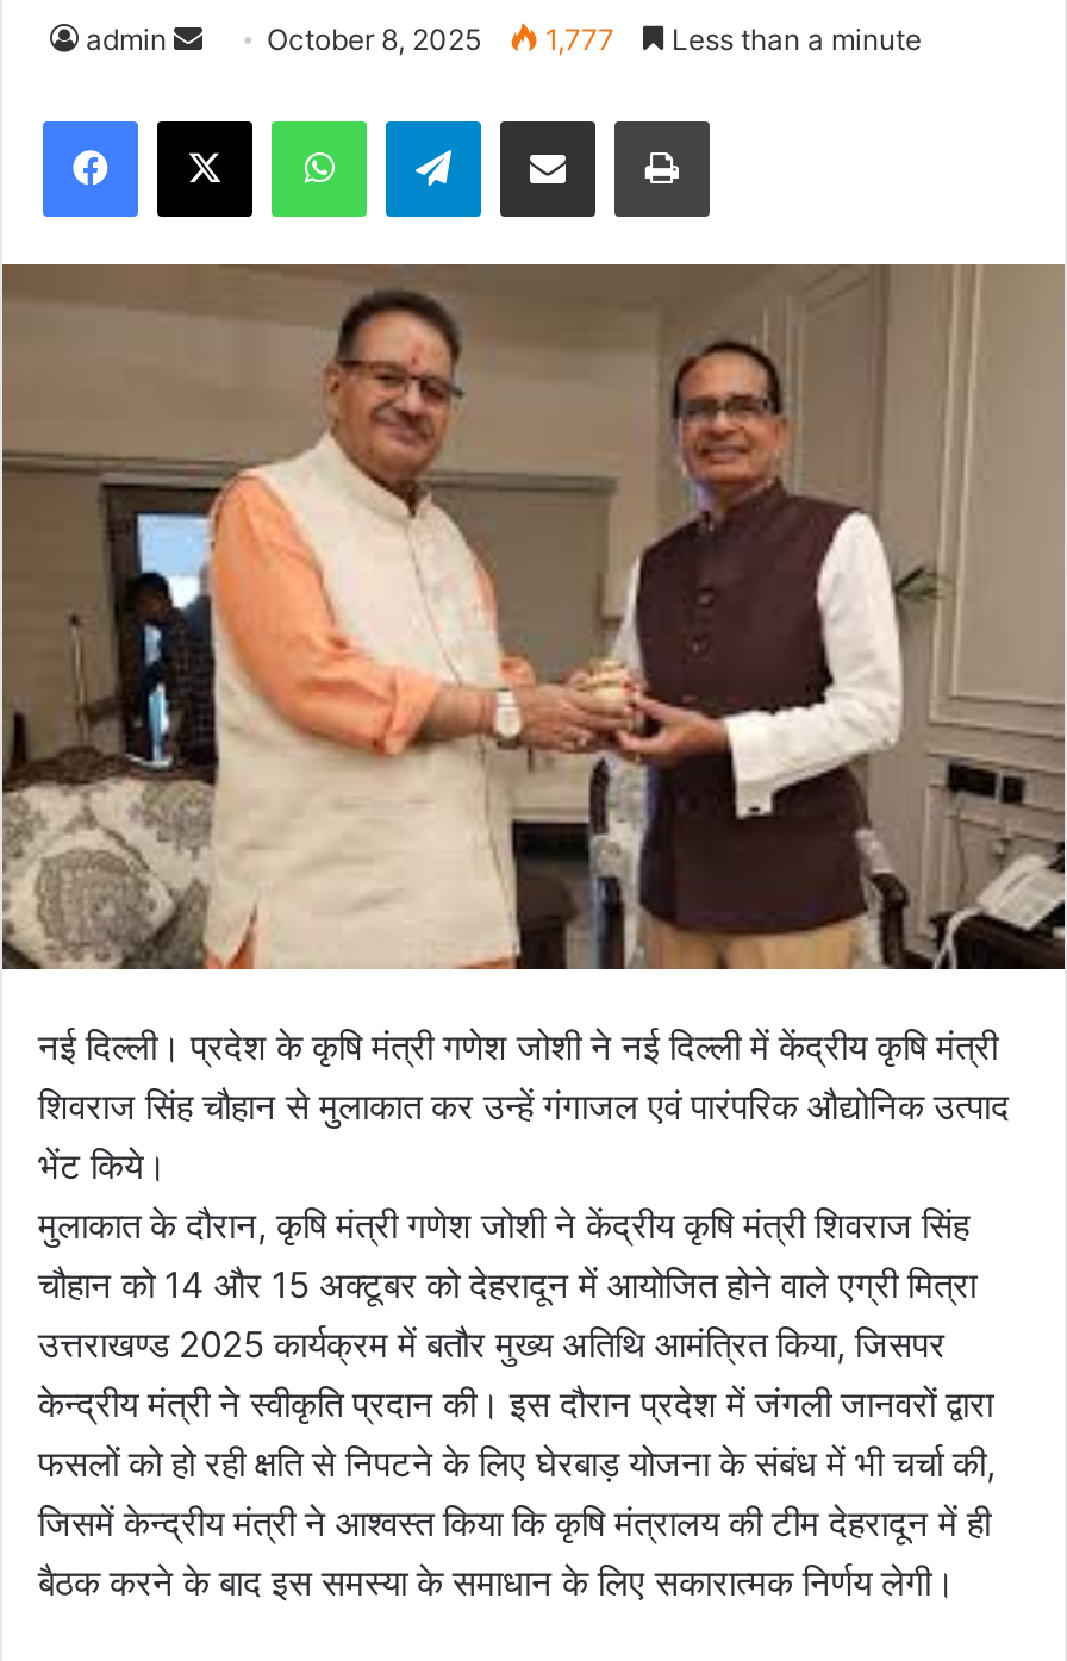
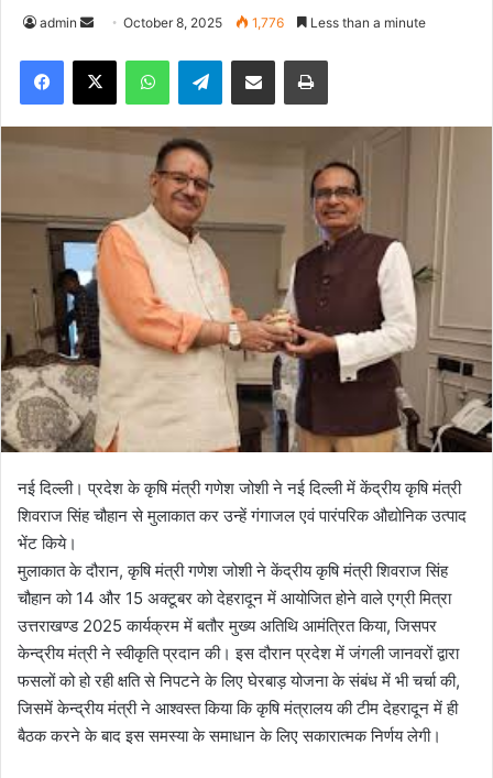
[538,20,614,56] 1,777 -> [249,14,284,30] 1,776

